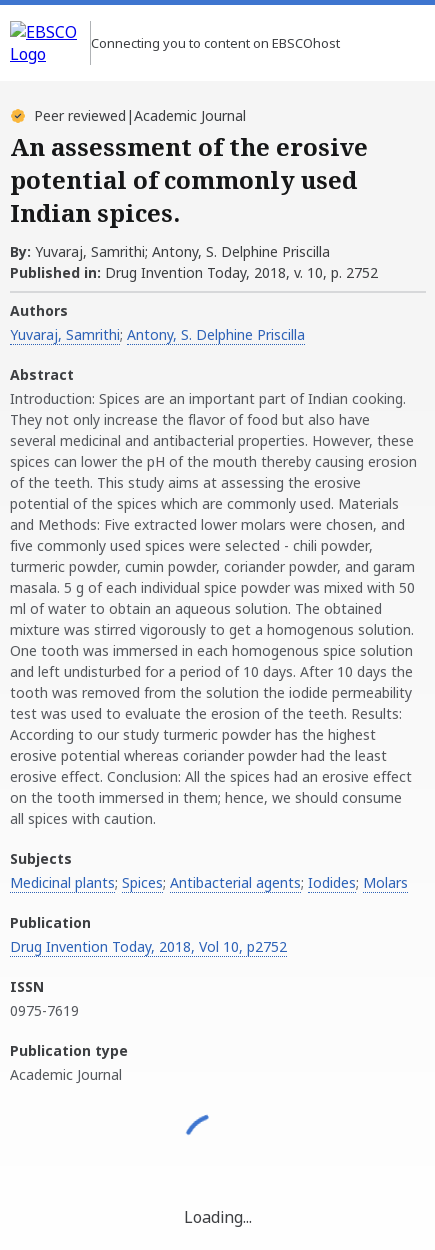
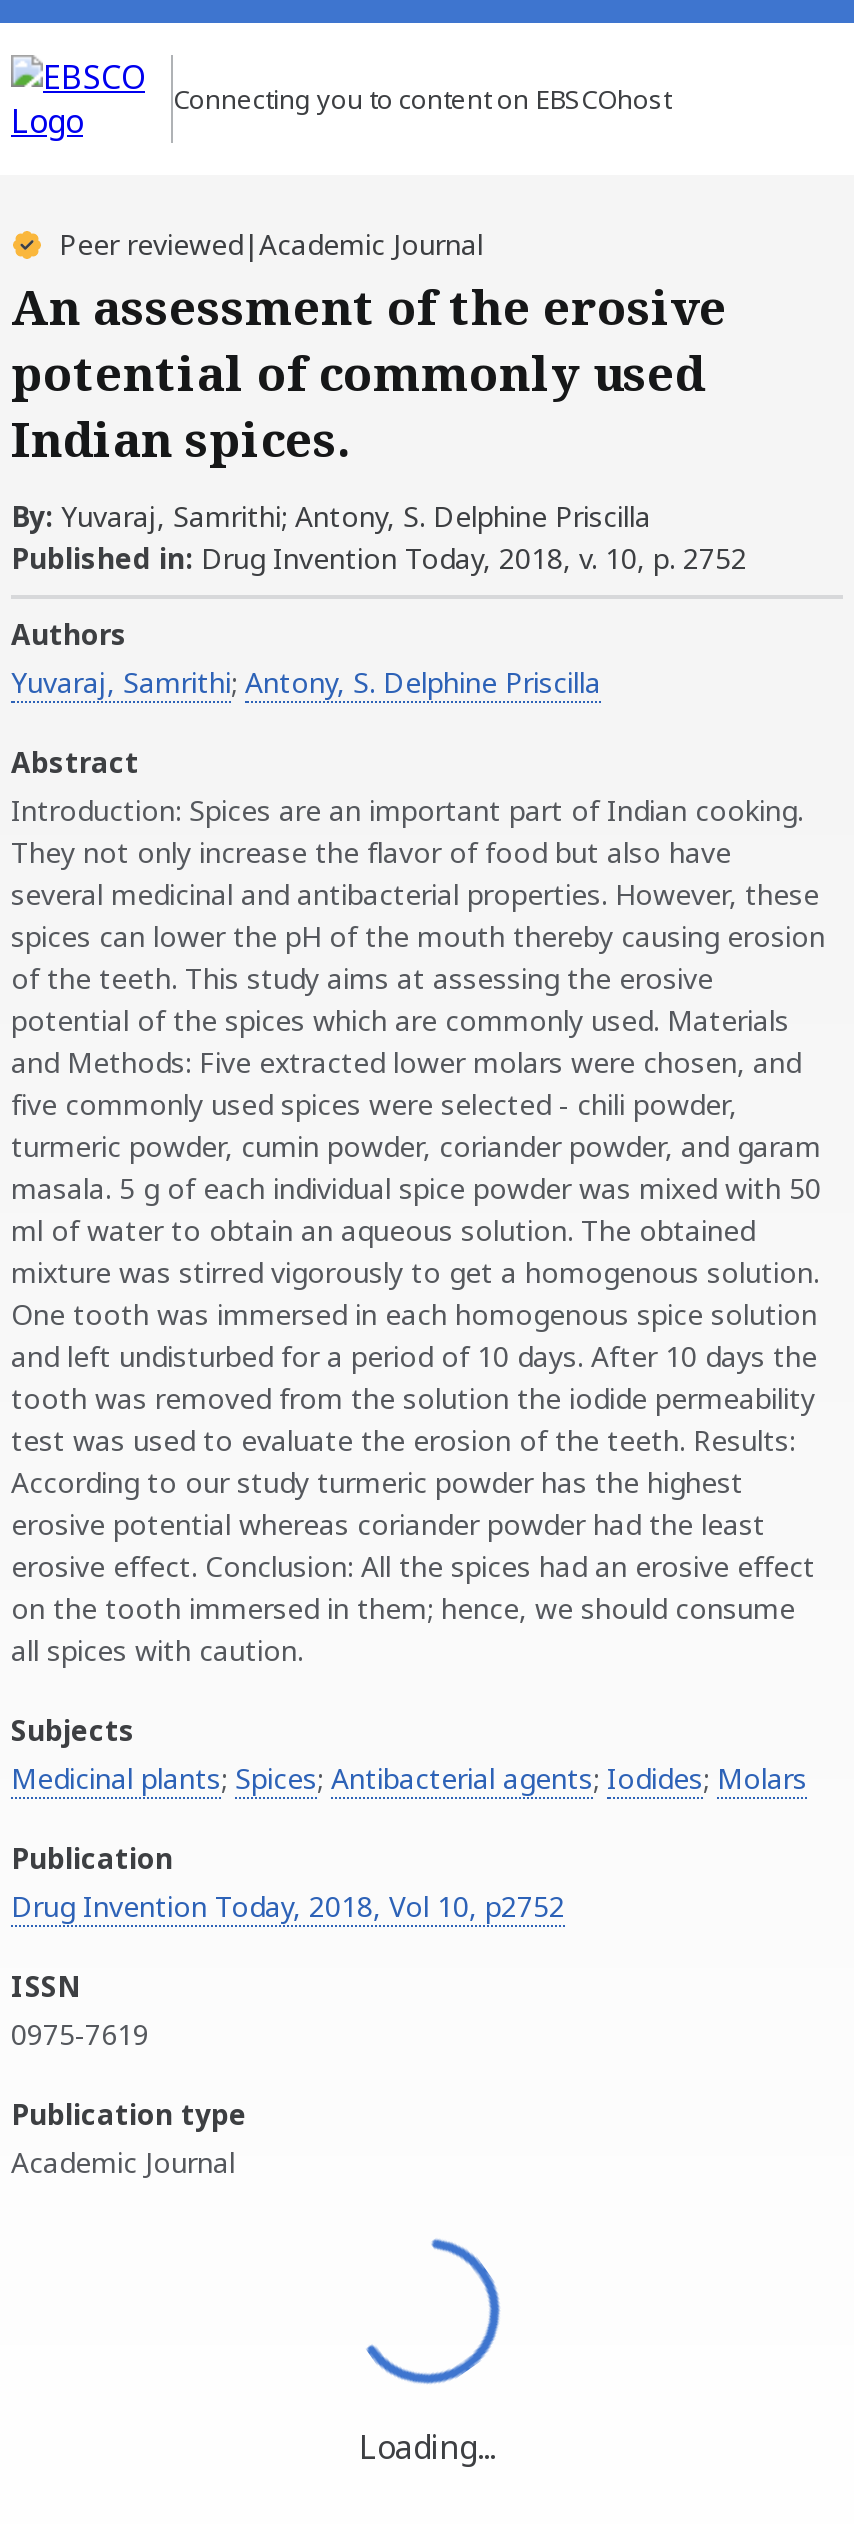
none -> [363,2237,501,2385] [image]

